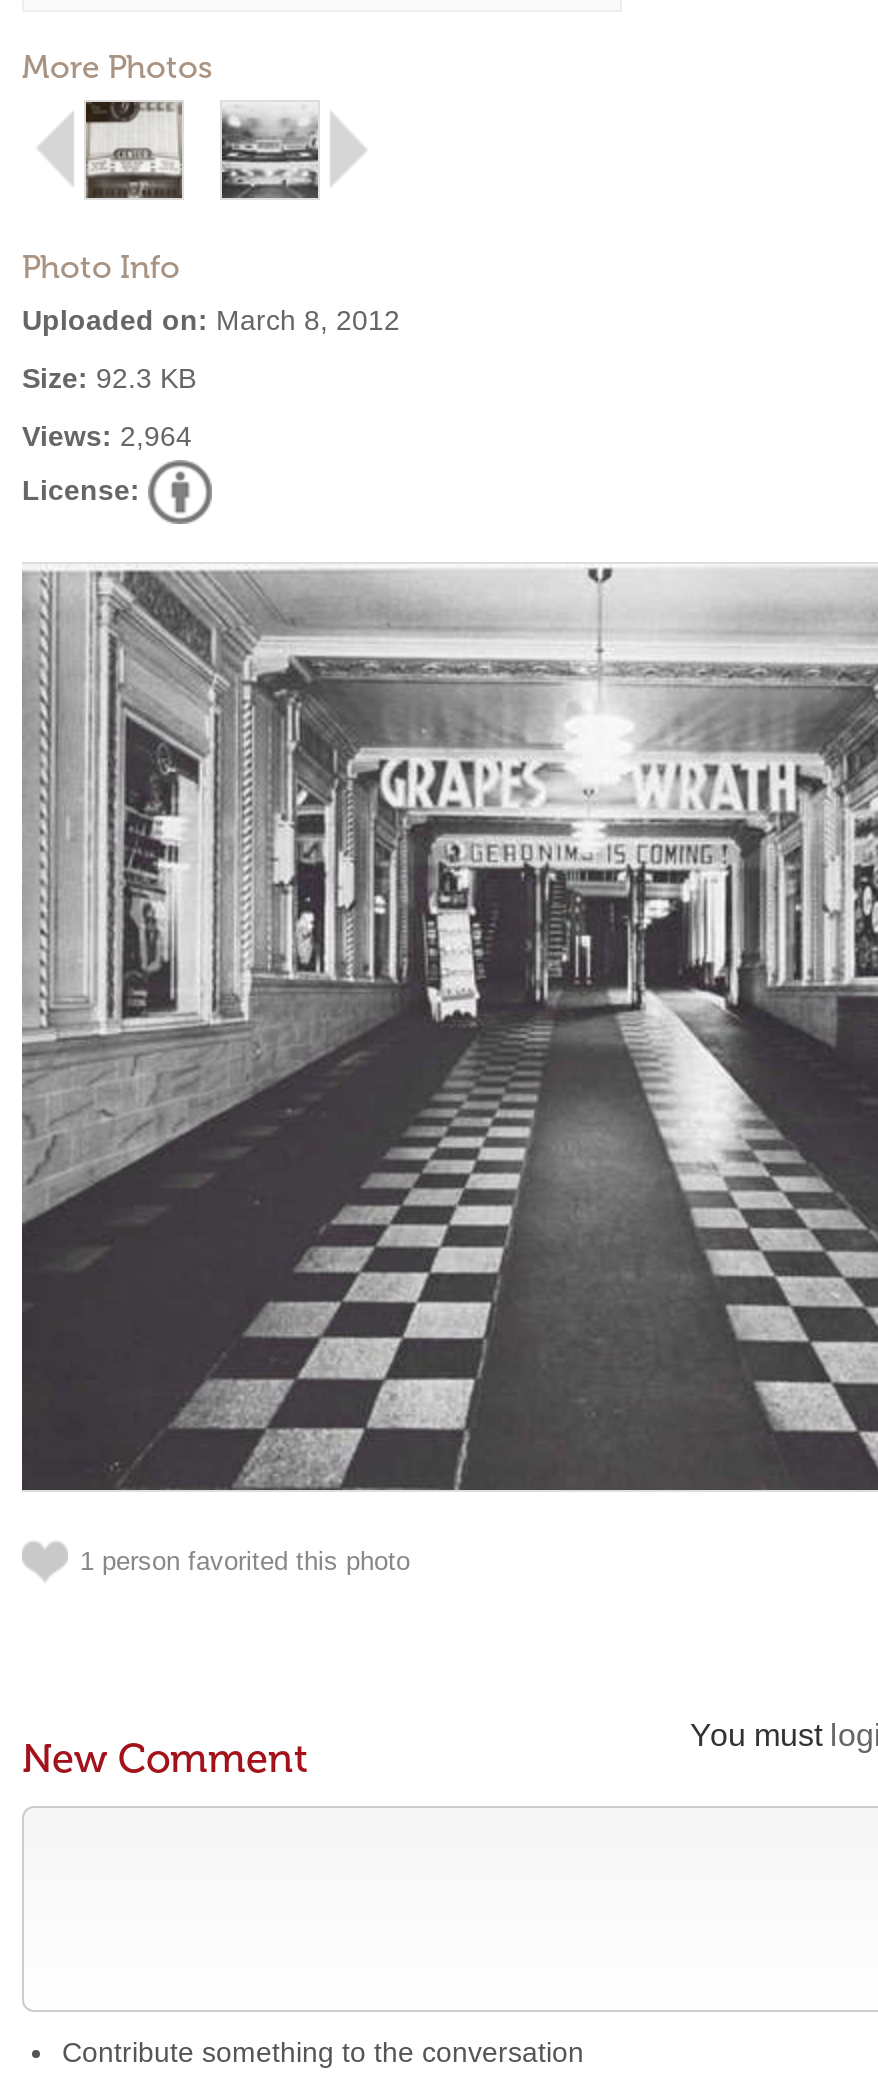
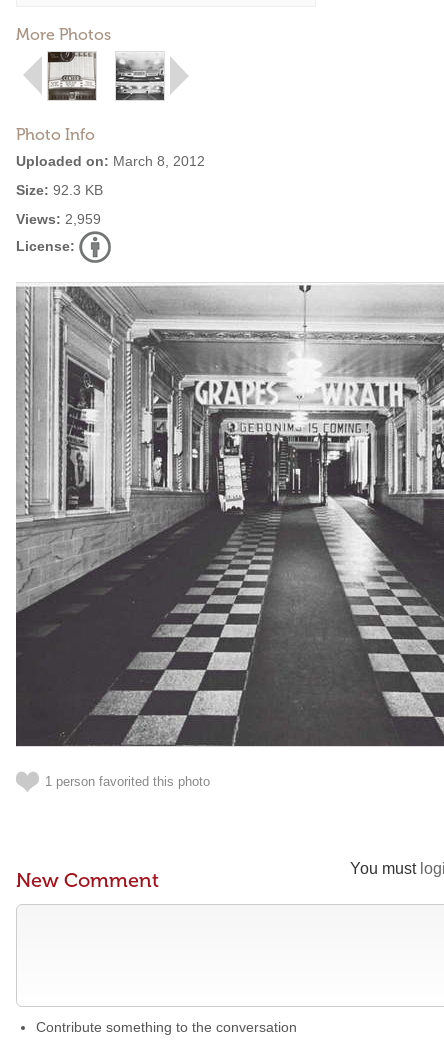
[22,420,192,452] Views: 2,964 -> [16,211,101,227] Views: 2,959

